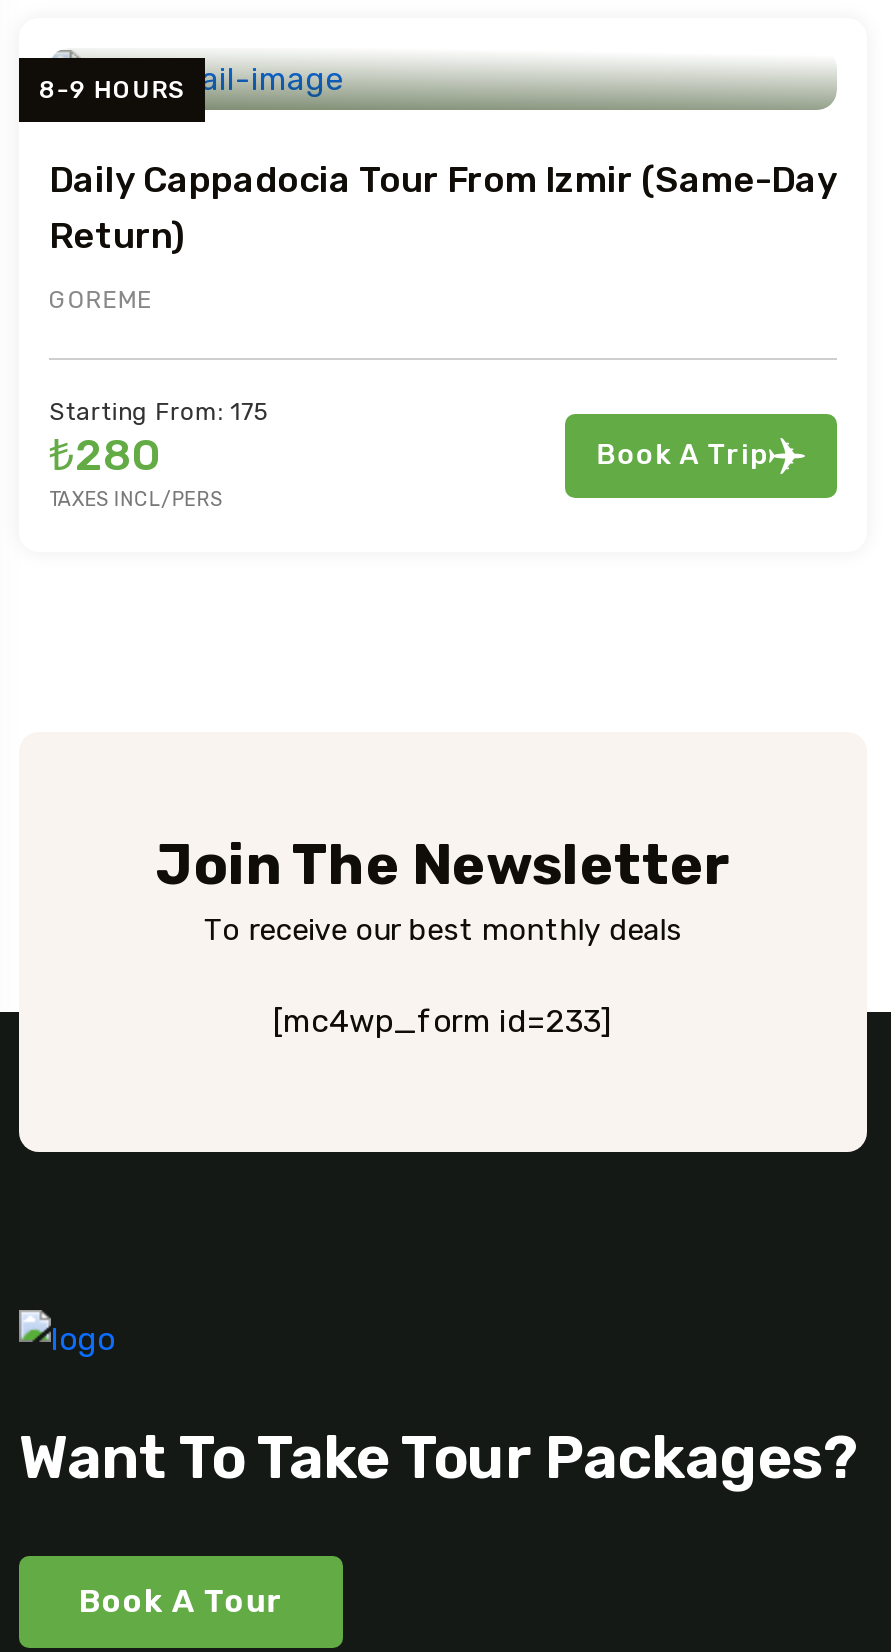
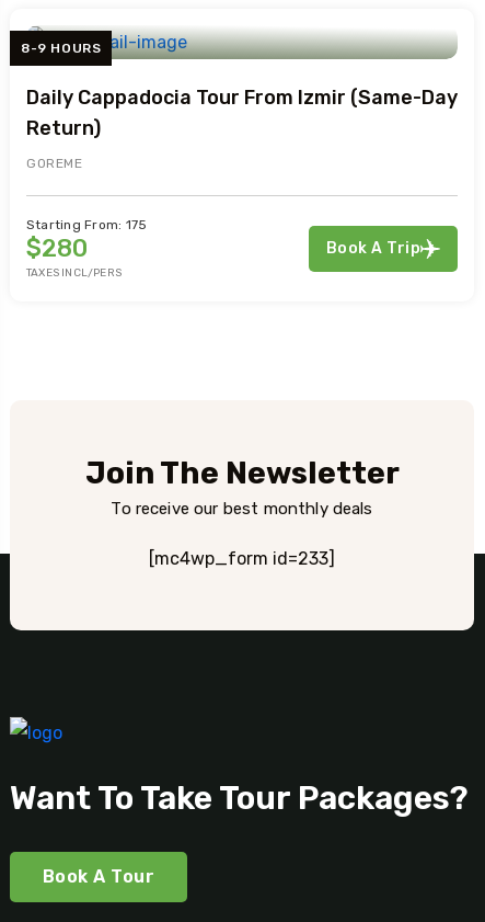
[49,428,159,482] ₺280 -> [26,233,88,263] $280

